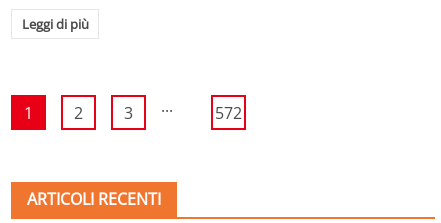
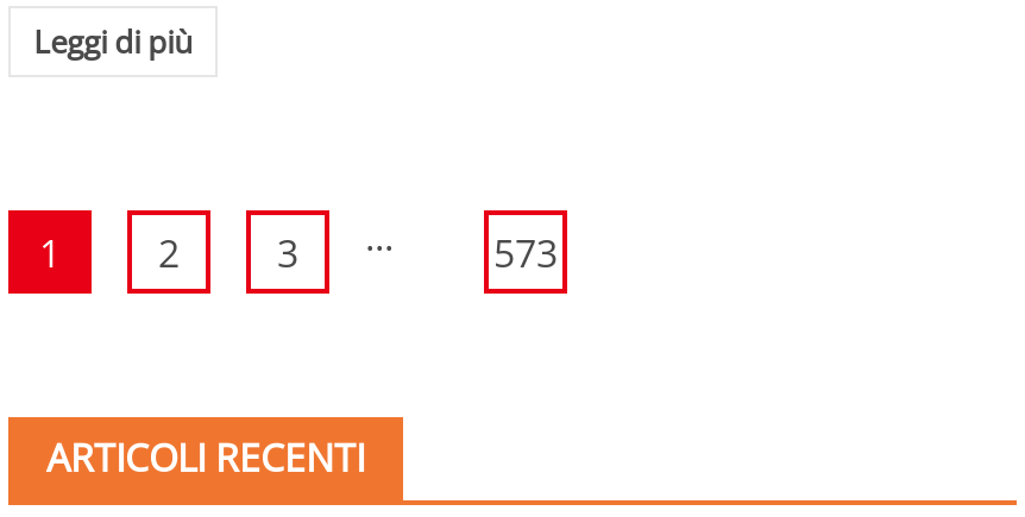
[215,102,242,124] 572 -> [493,227,558,279] 573

